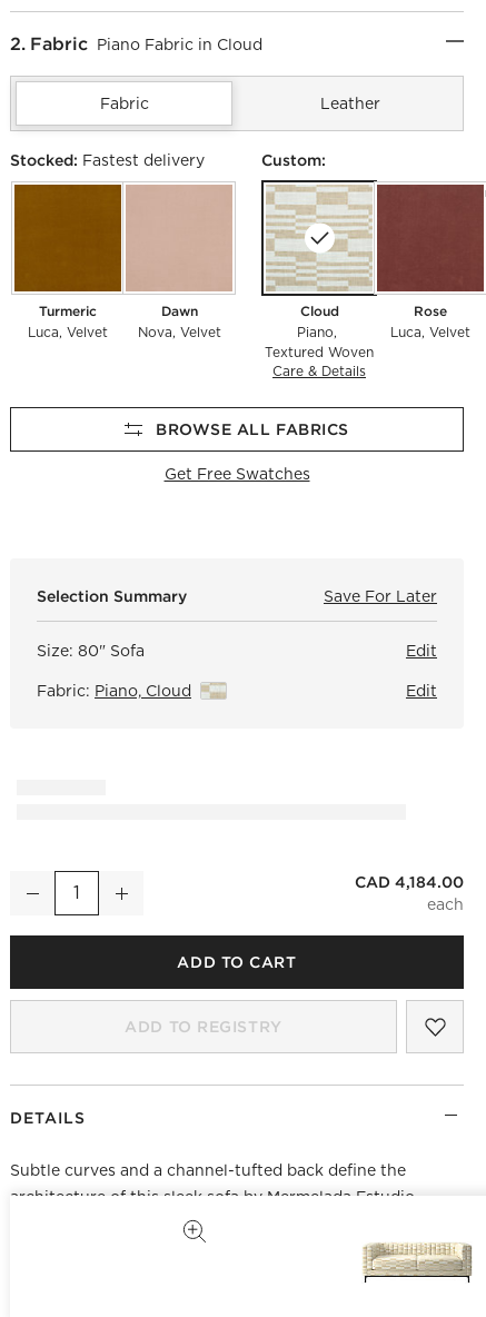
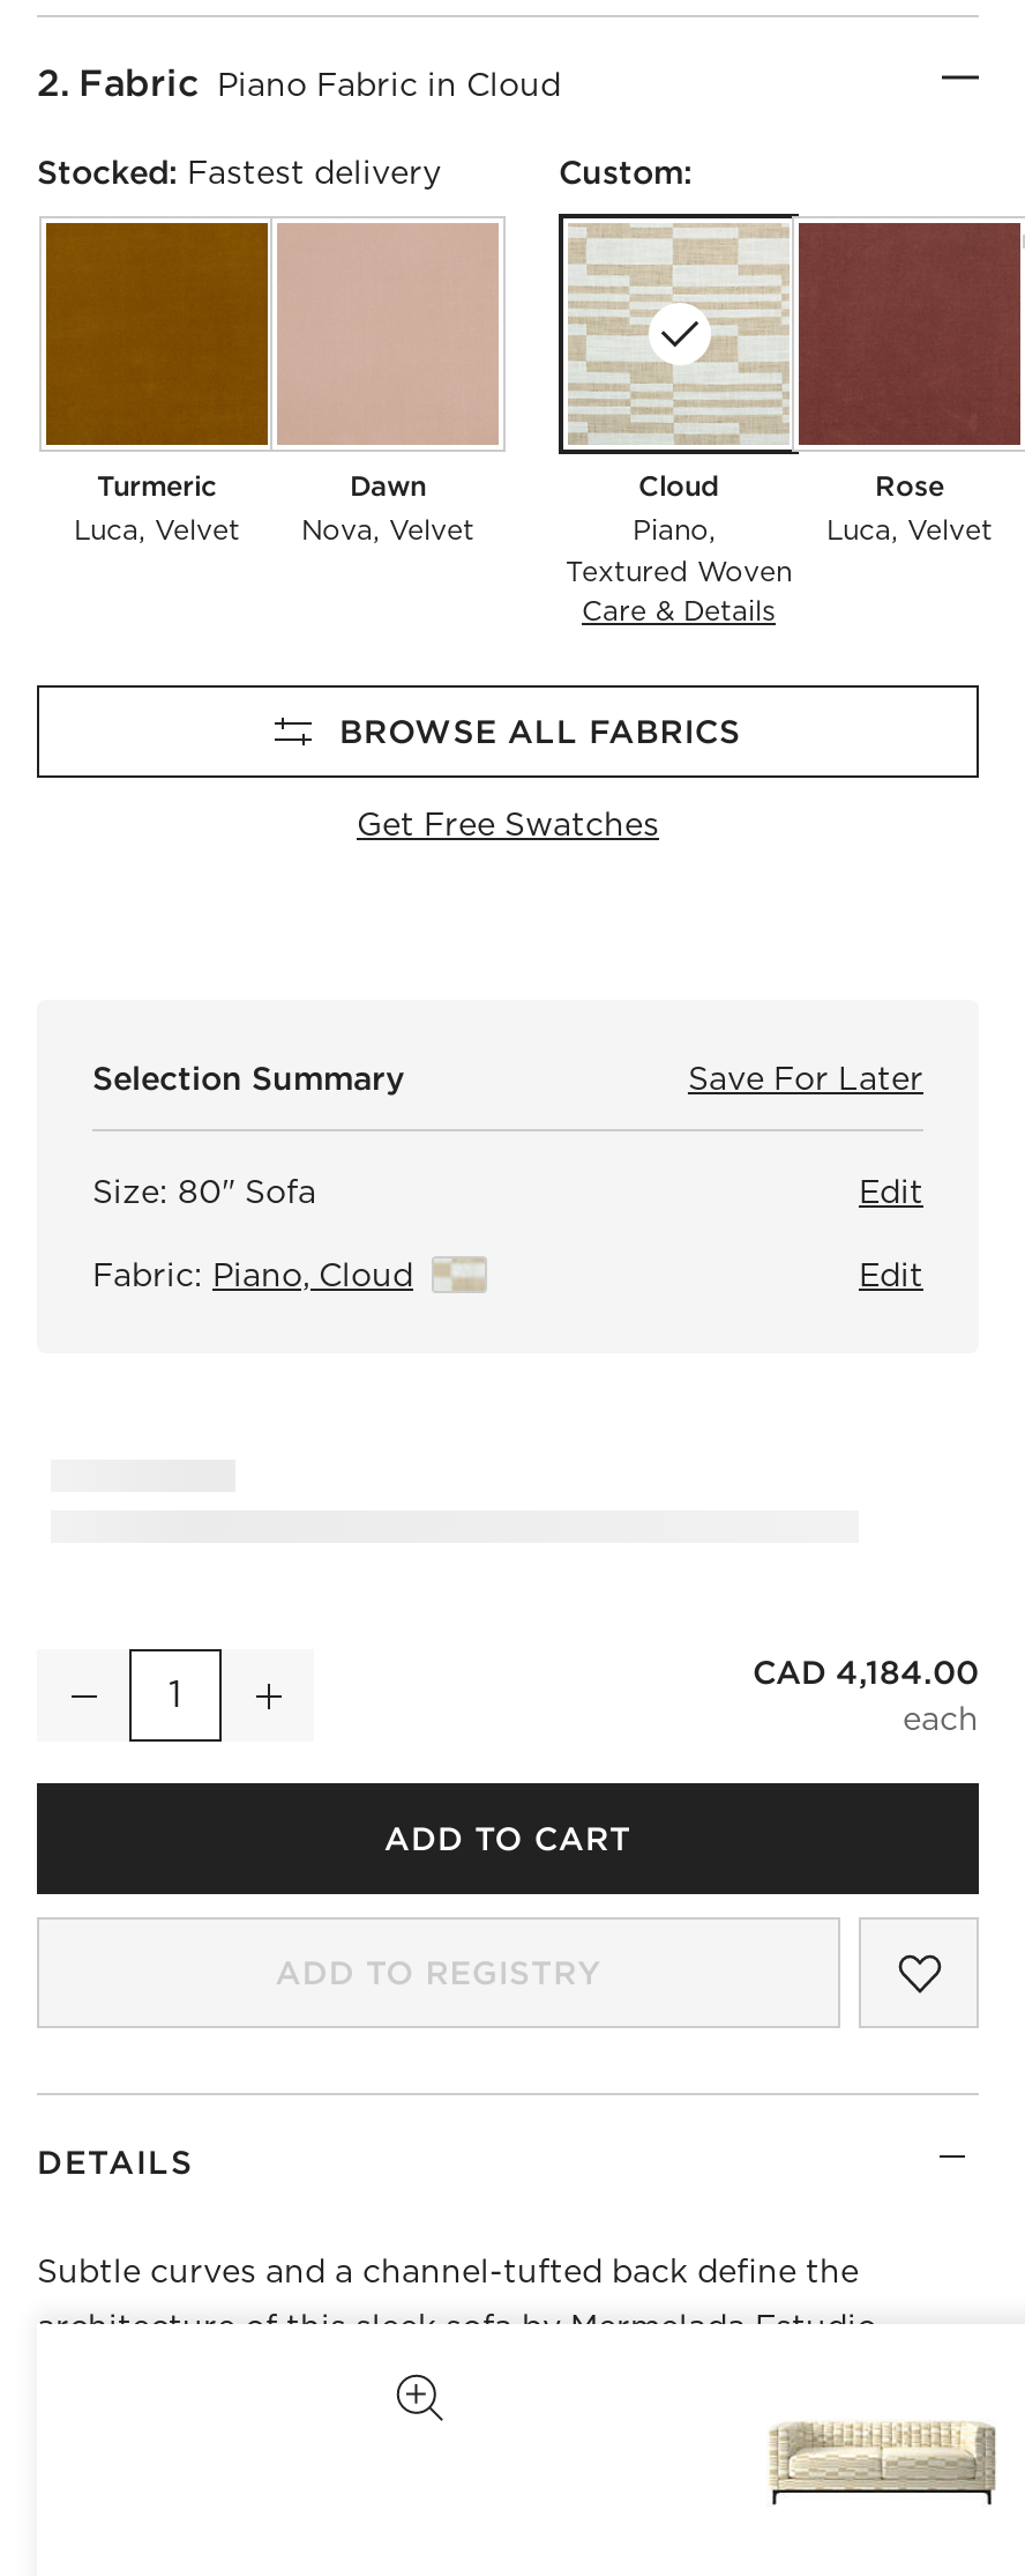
[100,95,380,112] Fabric | Leather -> none

